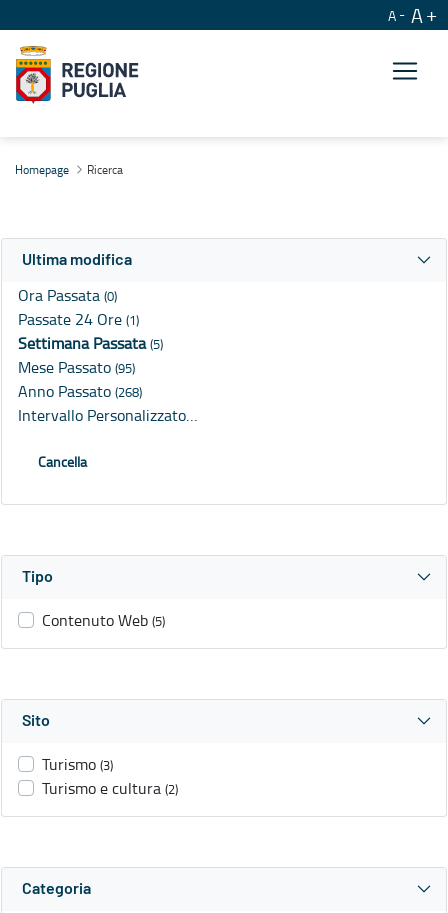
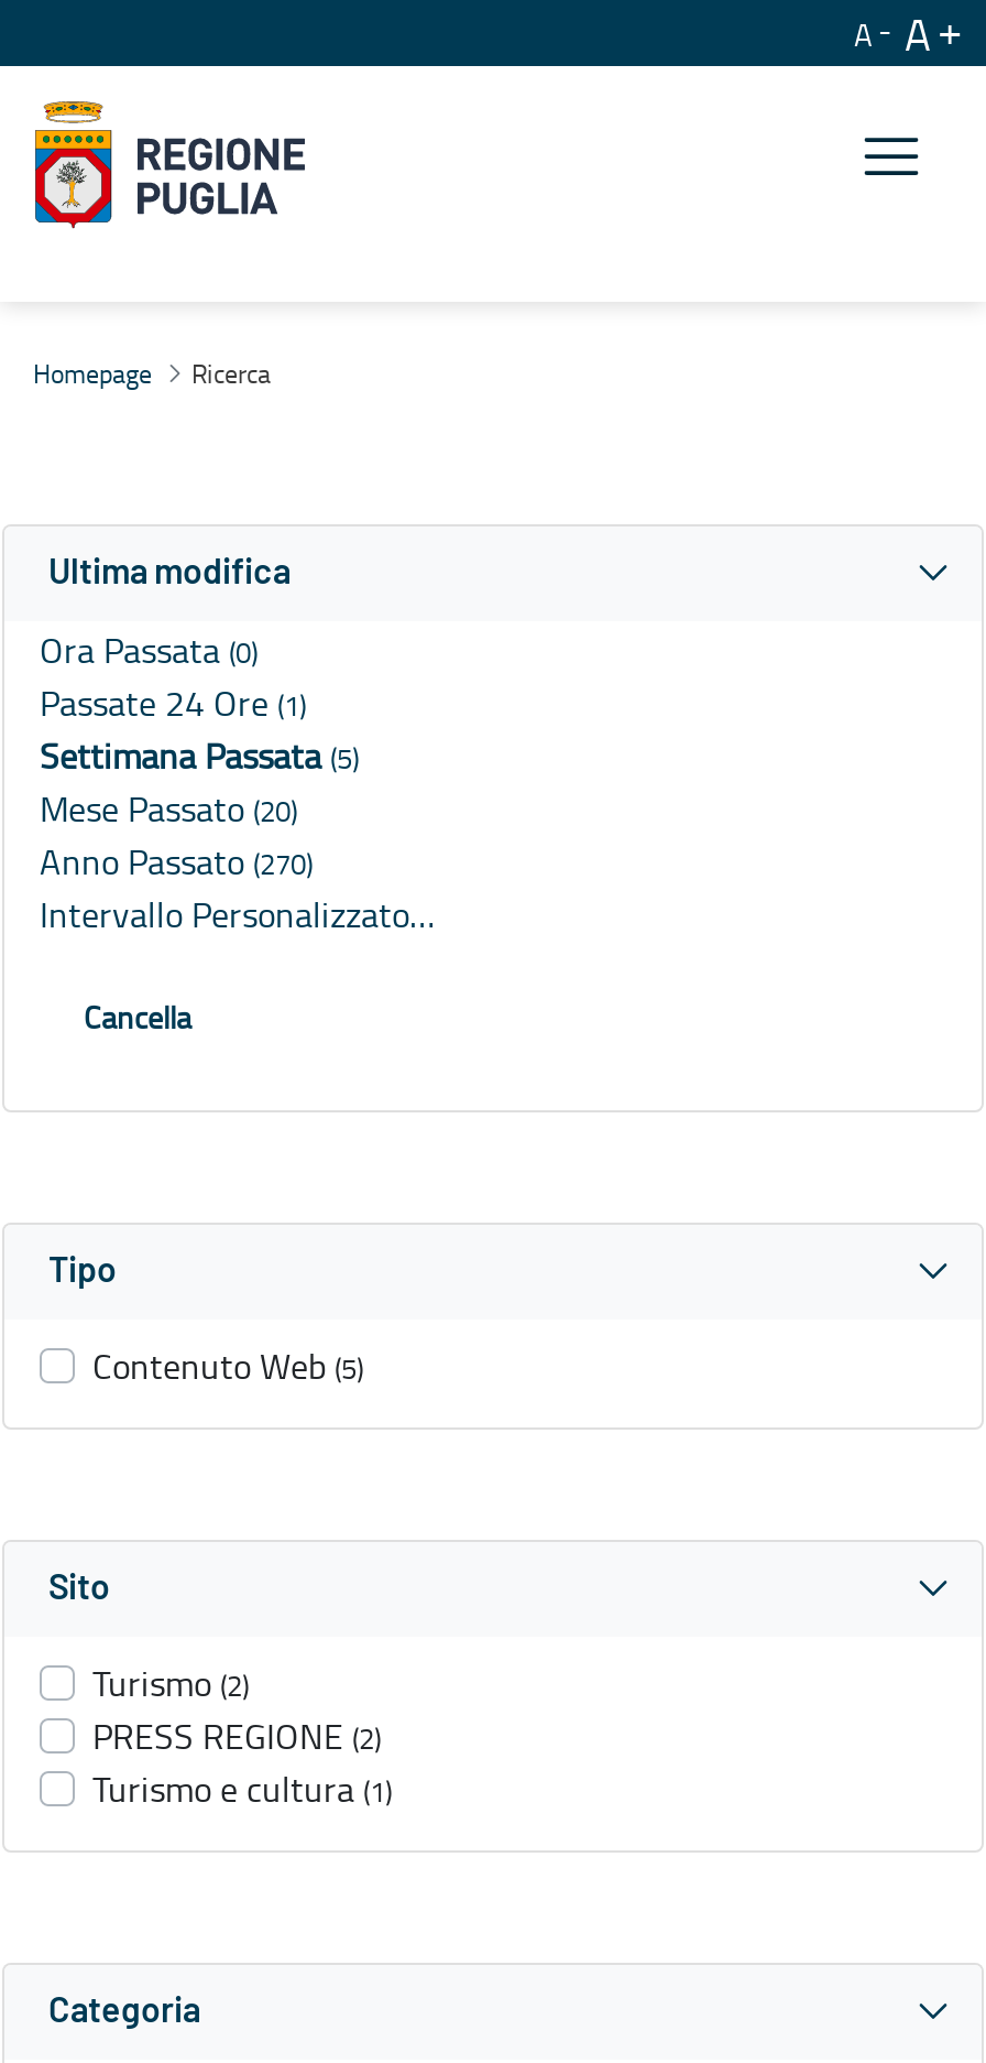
[18,356,135,378] Mese Passato (95) -> [40,785,297,833] Mese Passato (20)
[18,380,142,402] Anno Passato (268) -> [40,838,313,886] Anno Passato (270)
[42,753,178,799] Turismo (3) | Turismo e cultura (2) -> [92,1659,392,1814] Turismo (2) | PRESS REGIONE (2) | Turismo e cultura (1)

